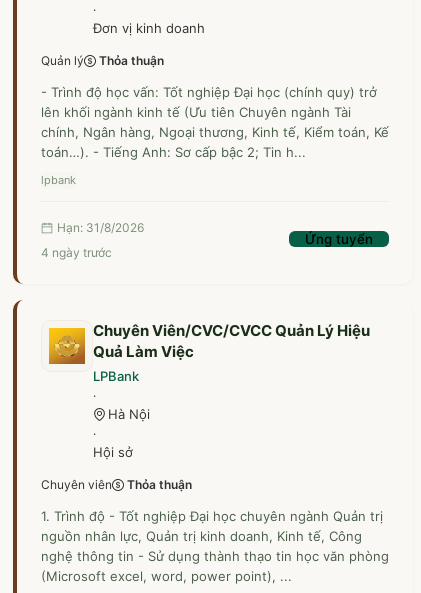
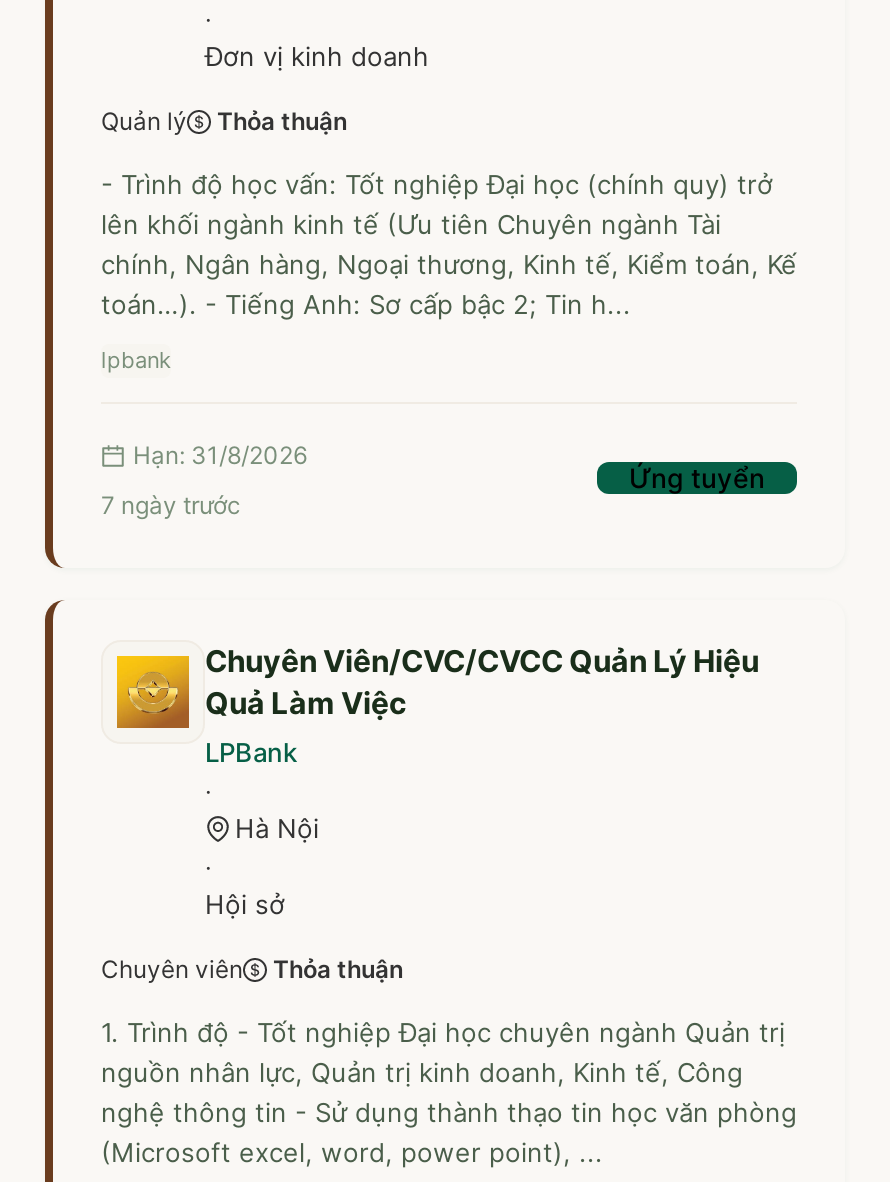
[41,245,112,260] 4 ngày trước -> [101,490,241,520] 7 ngày trước

